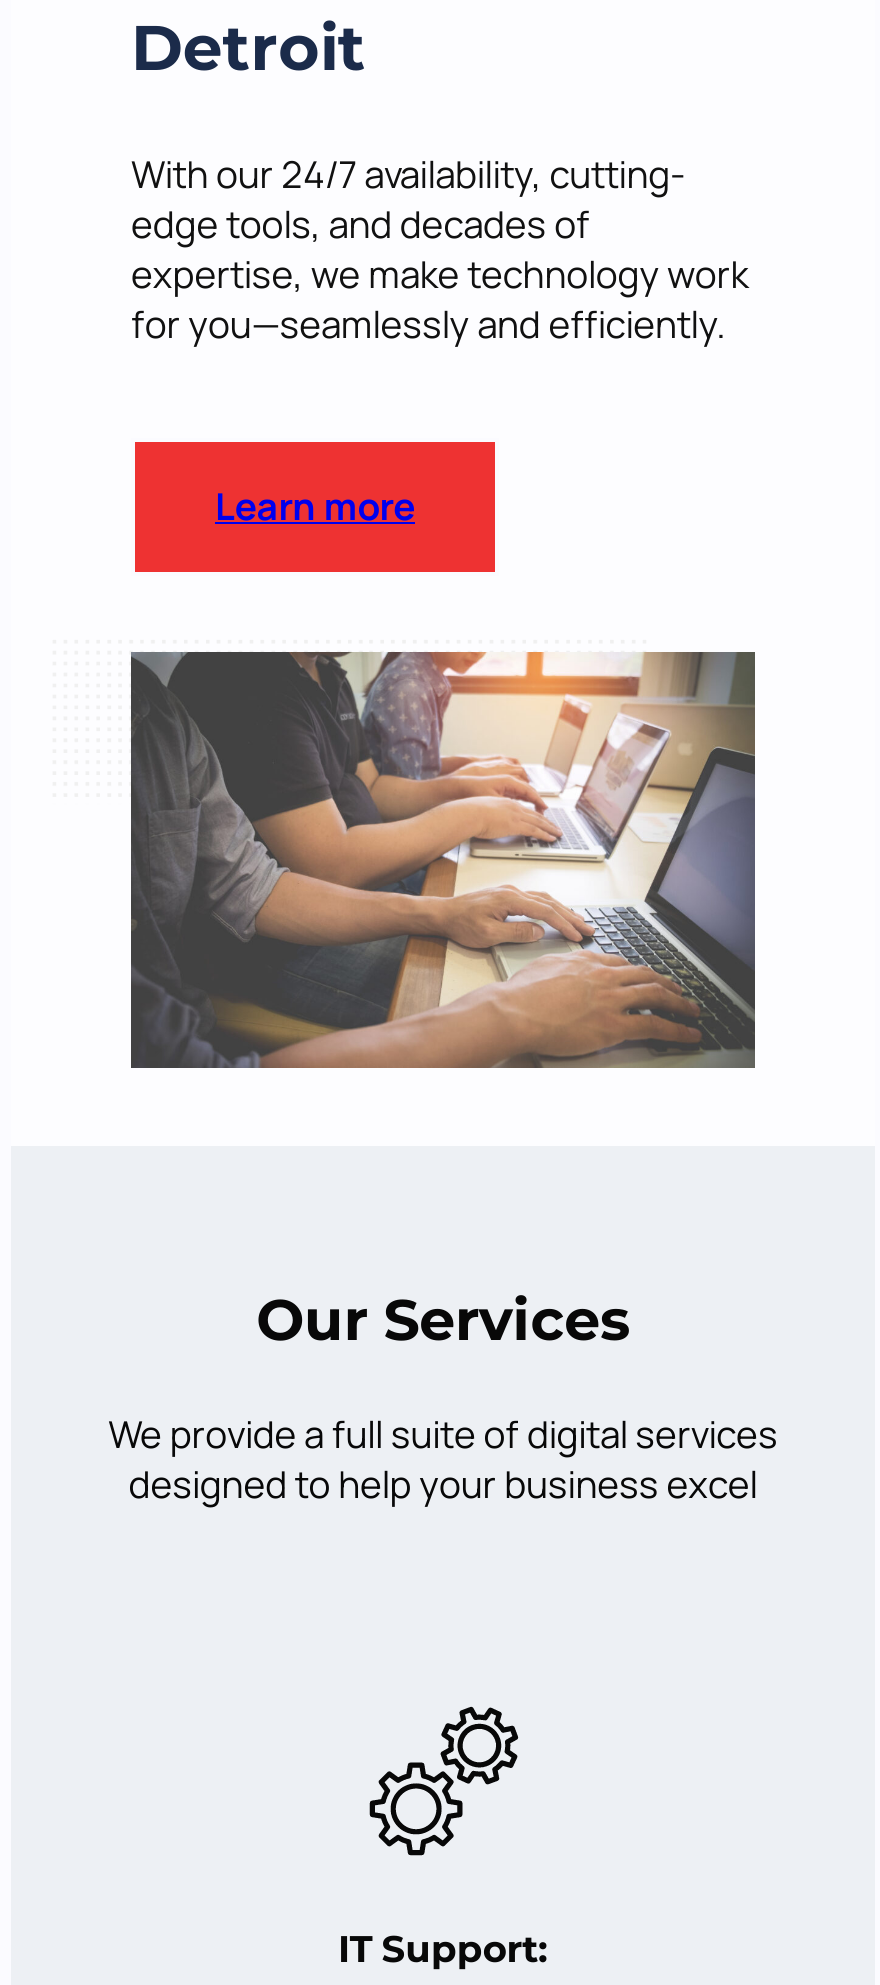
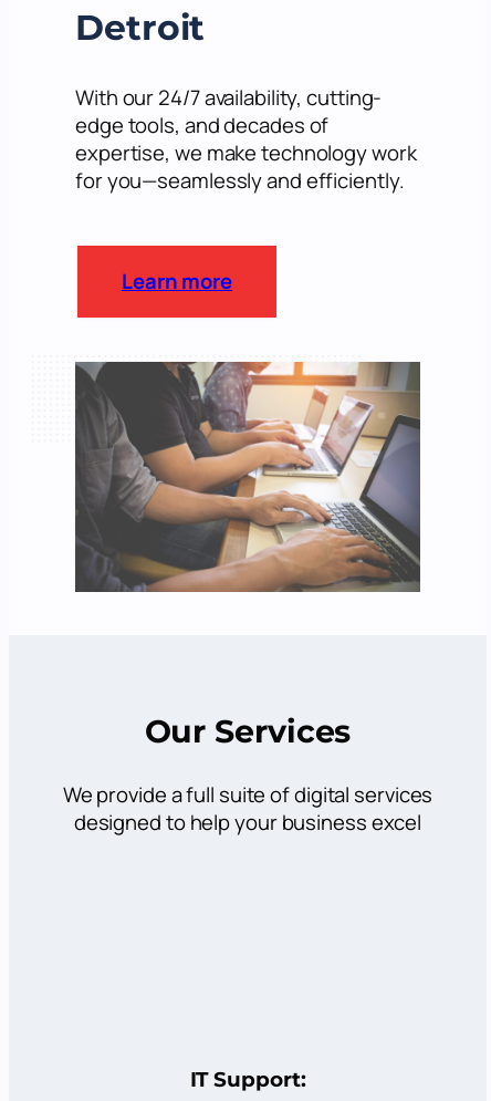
[367,1704,521,1858] [image] -> none

